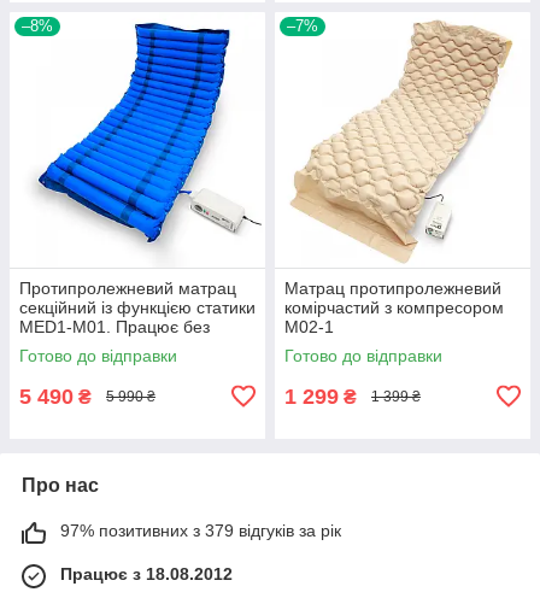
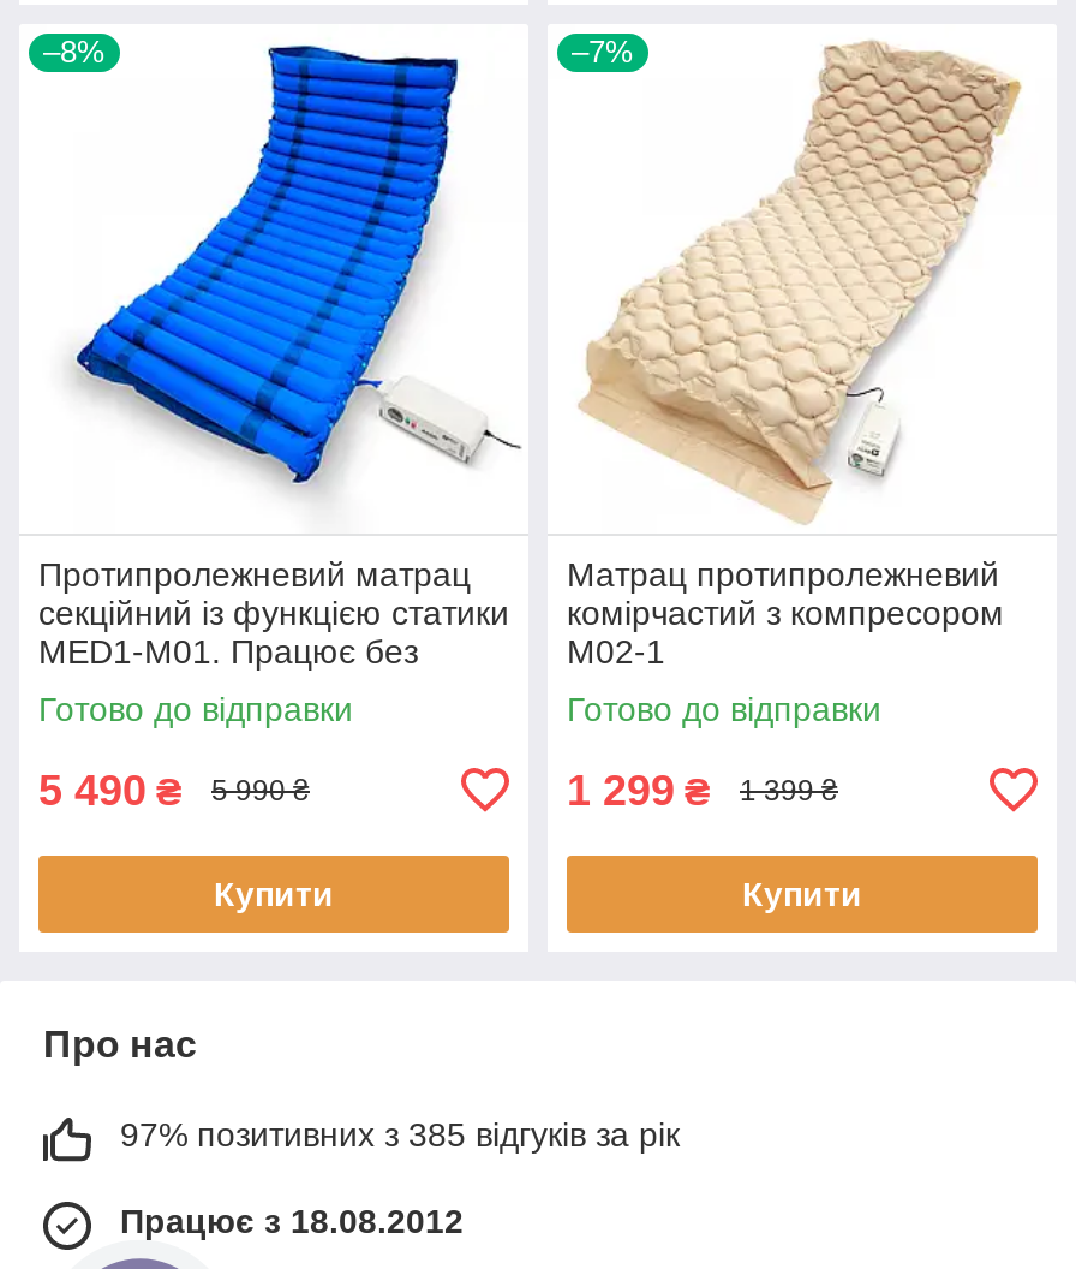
none -> [214,874,334,913] Купити
none -> [742,874,862,913] Купити
[60,521,341,540] 97% позитивних з 379 відгуків за рік -> [120,1115,680,1153] 97% позитивних з 385 відгуків за рік

